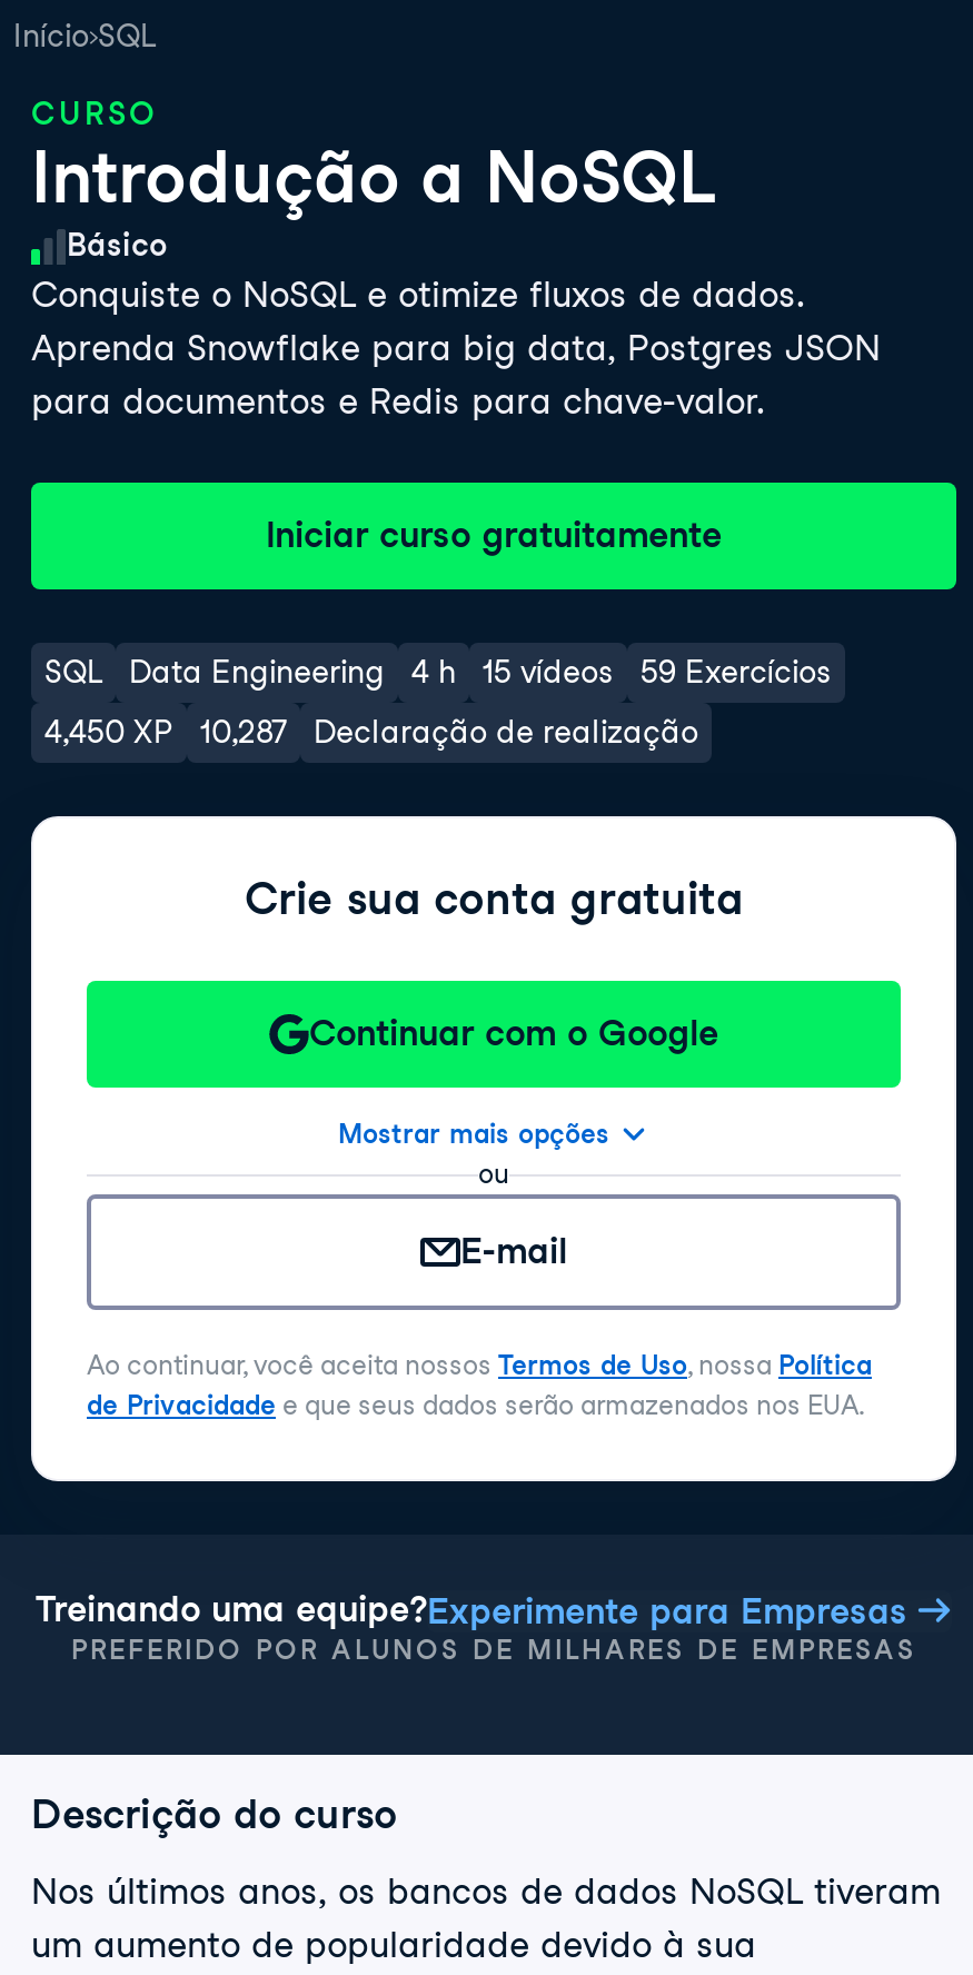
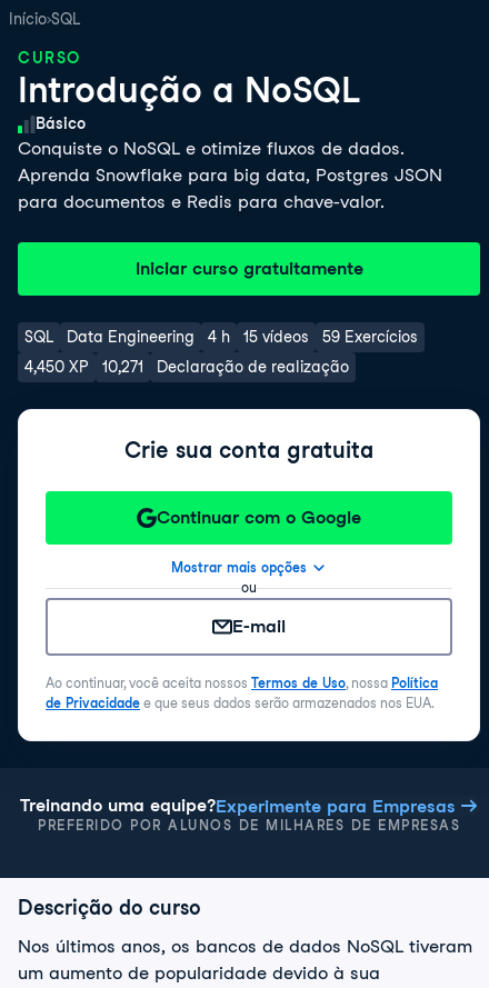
[44,714,698,750] 4,450 XP 10,287 Declaração de realização -> [24,358,349,376] 4,450 XP 10,271 Declaração de realização

